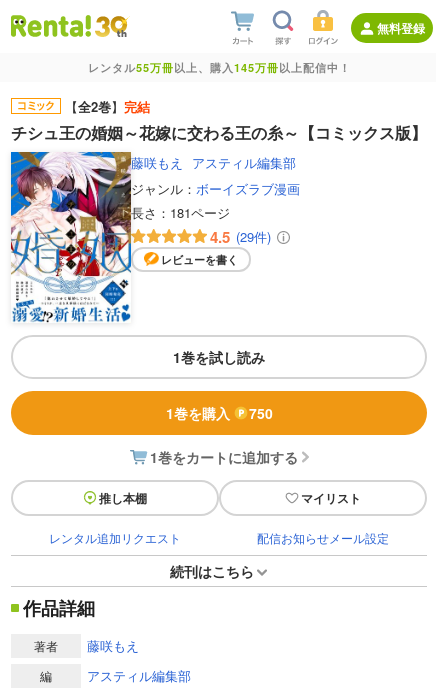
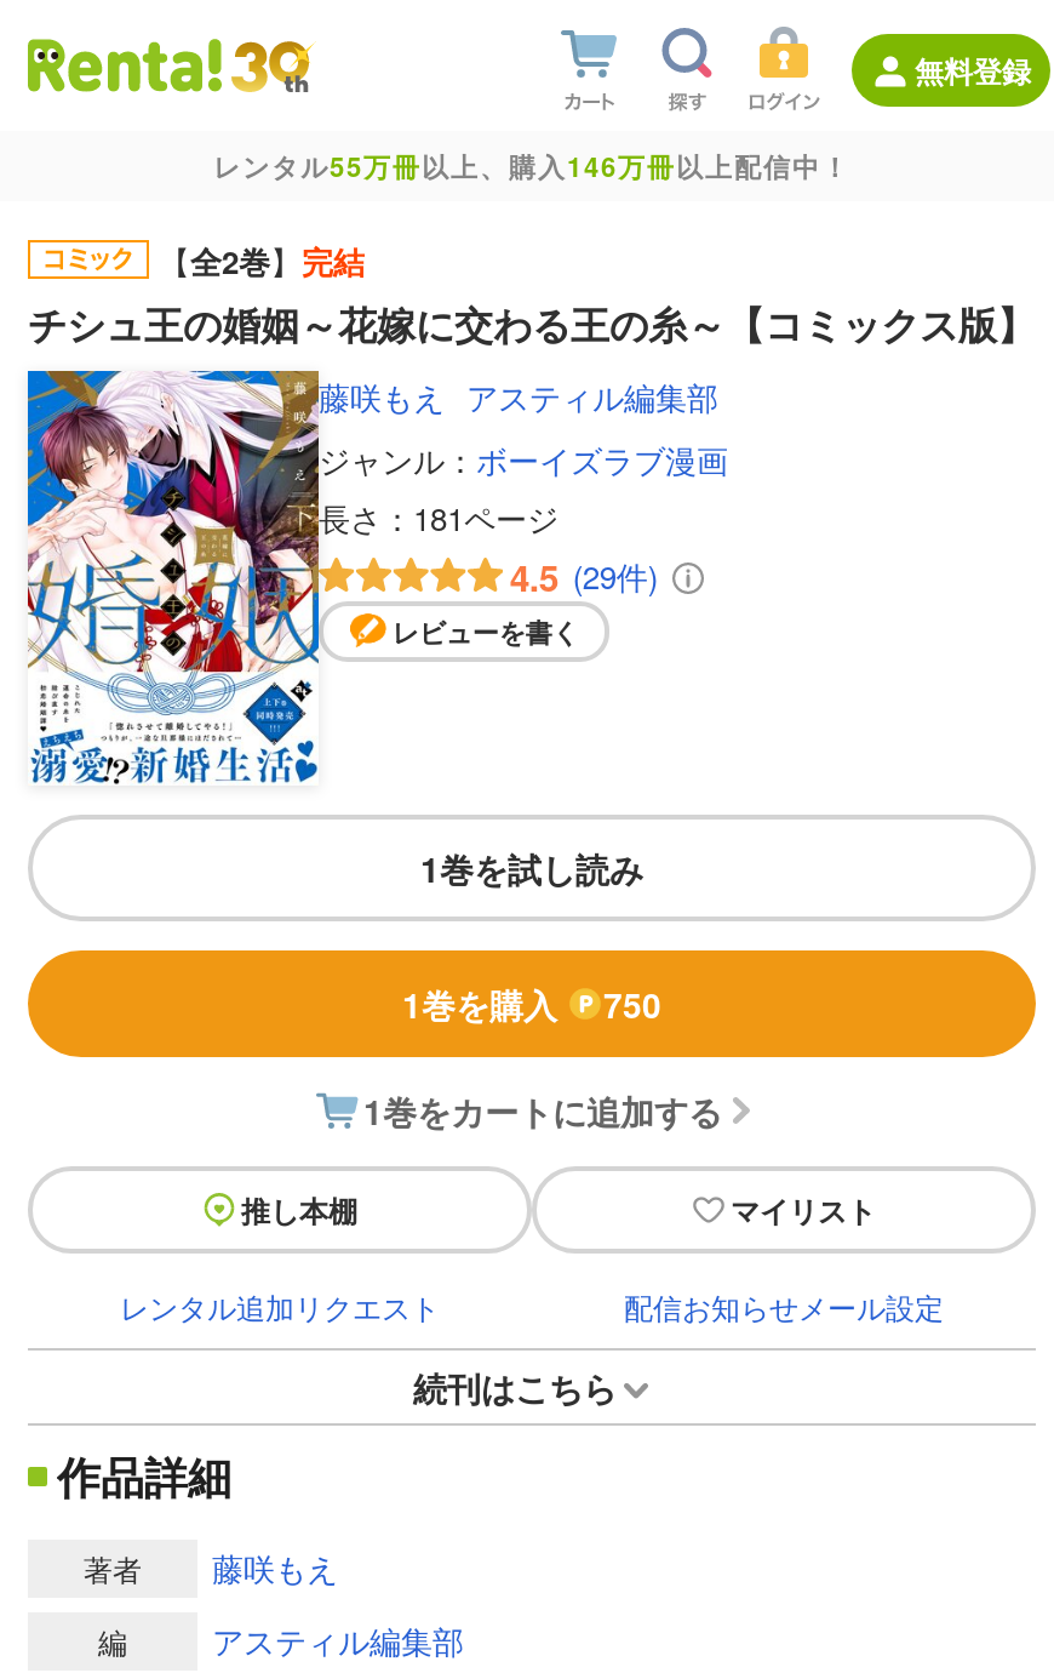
[87,60,350,75] レンタル55万冊以上、購入145万冊以上配信中！ -> [213,148,850,184] レンタル55万冊以上、購入146万冊以上配信中！

